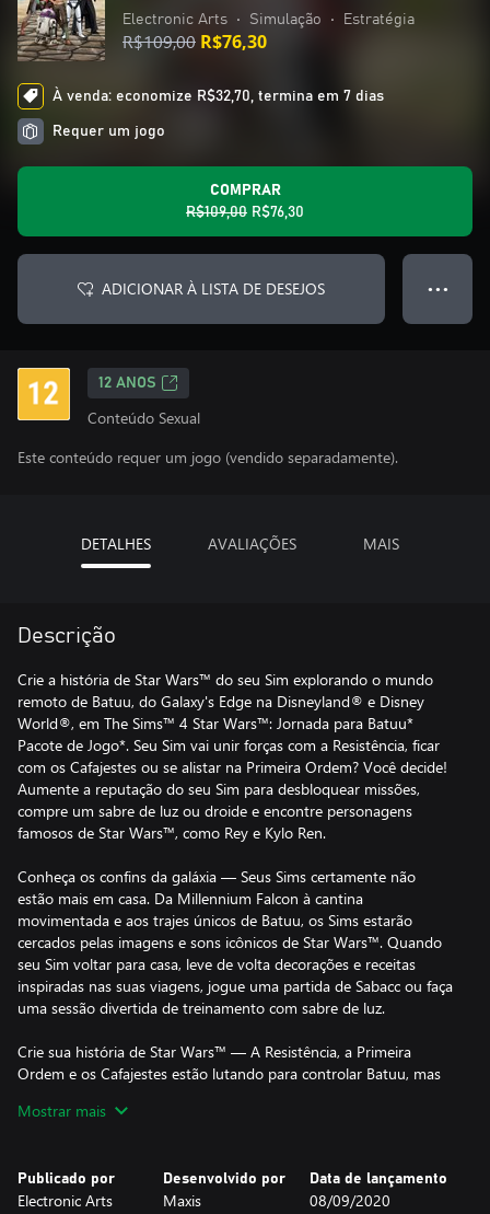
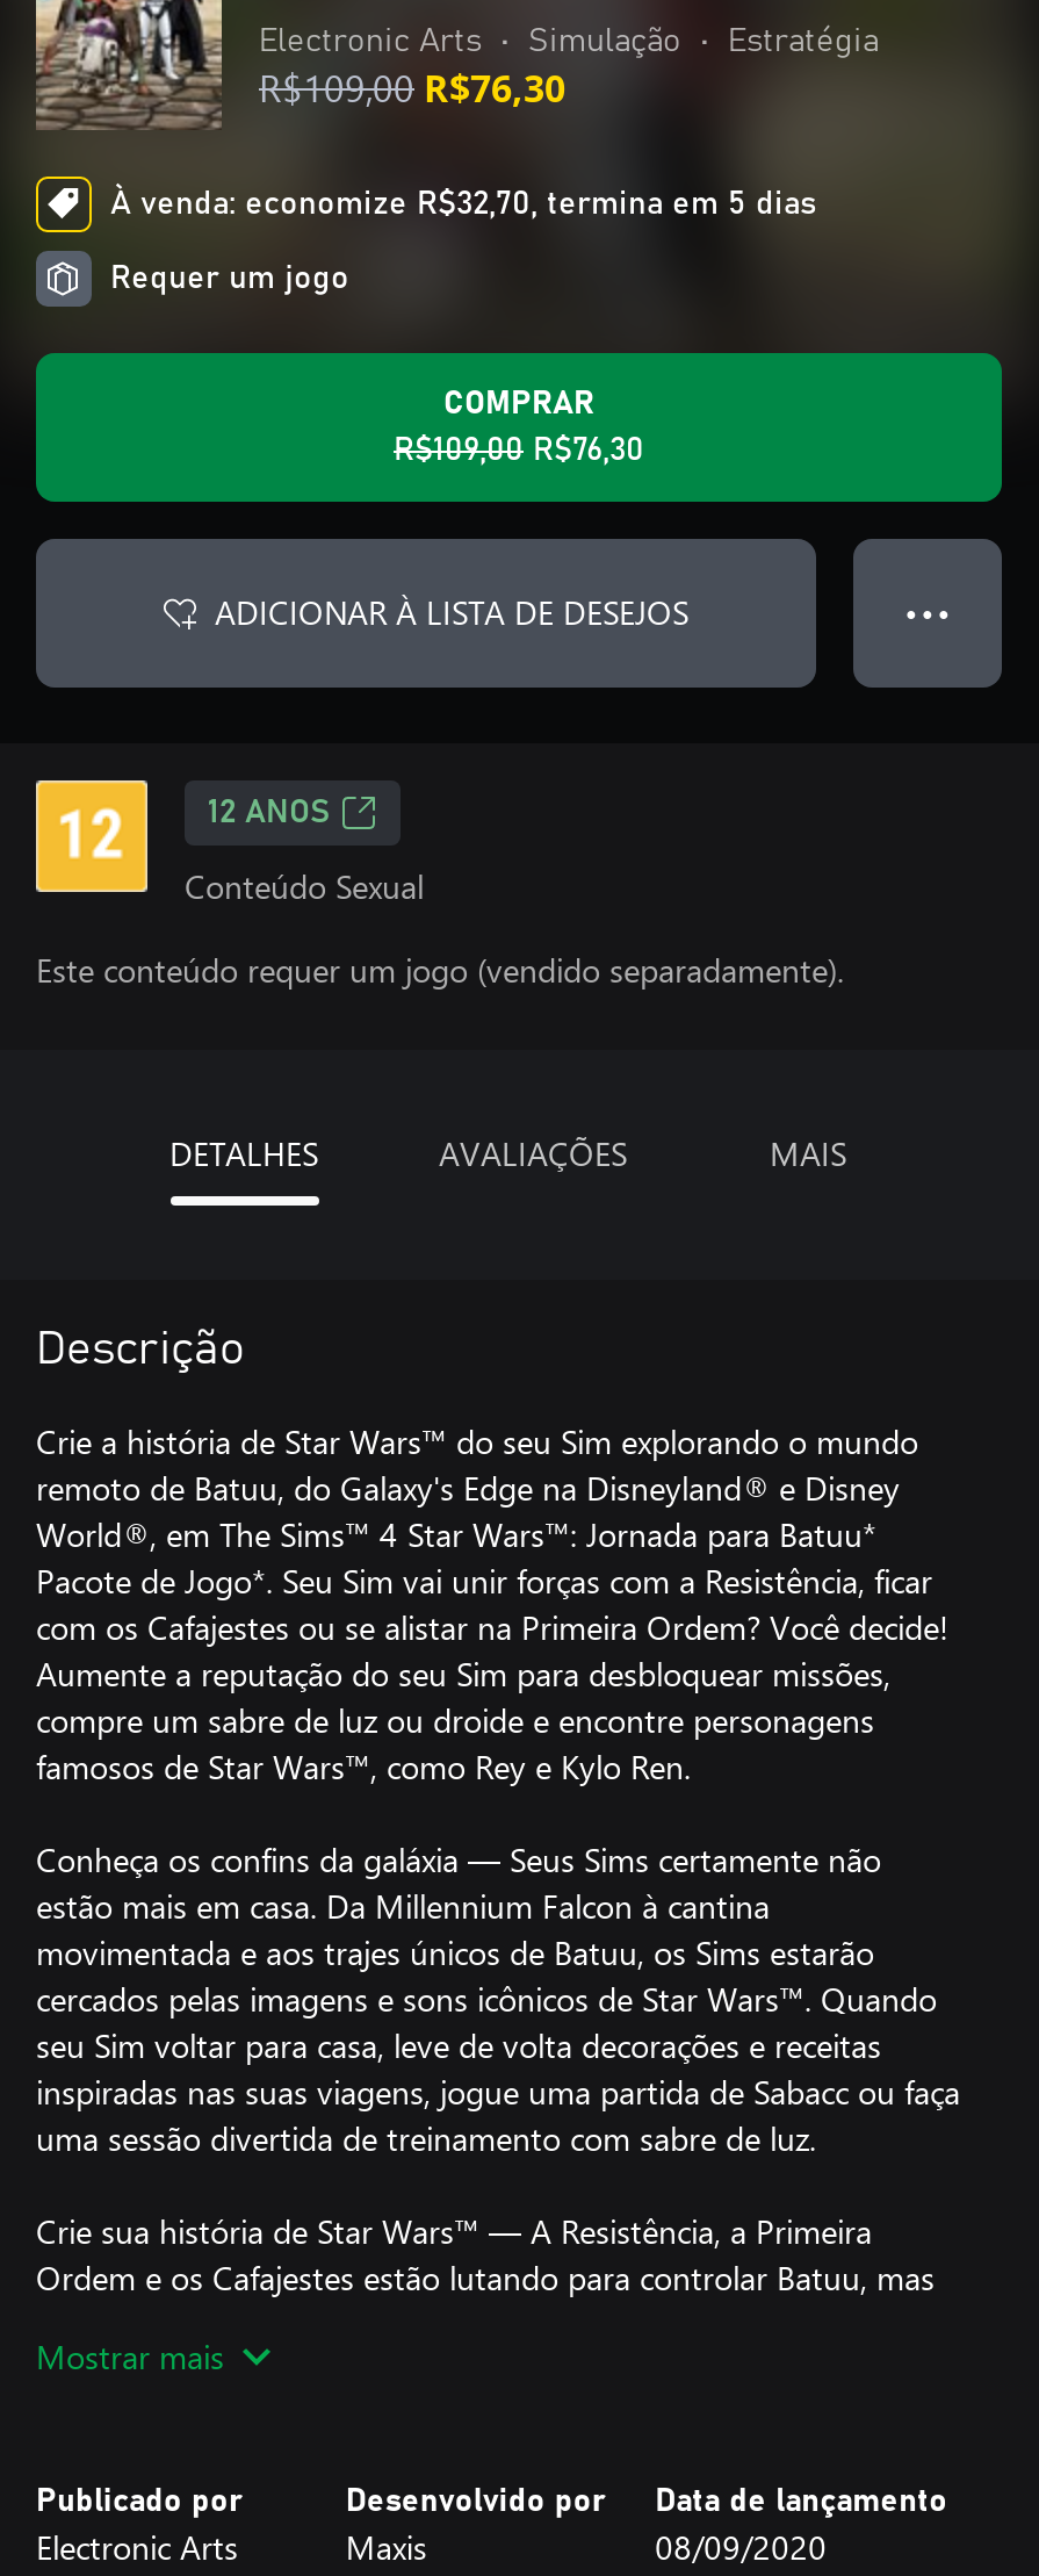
[52,89,384,104] À venda: economize R$32,70, termina em 7 dias -> [110,188,816,221] À venda: economize R$32,70, termina em 5 dias

